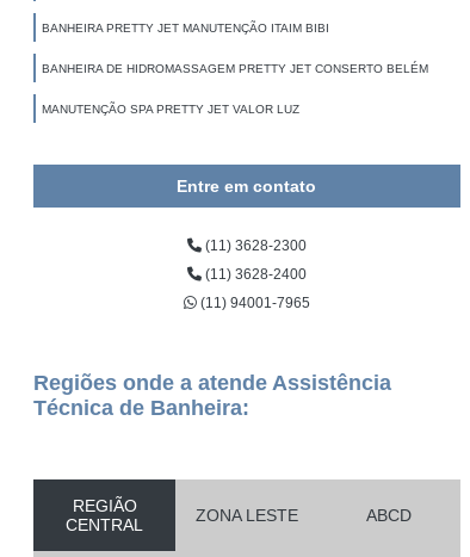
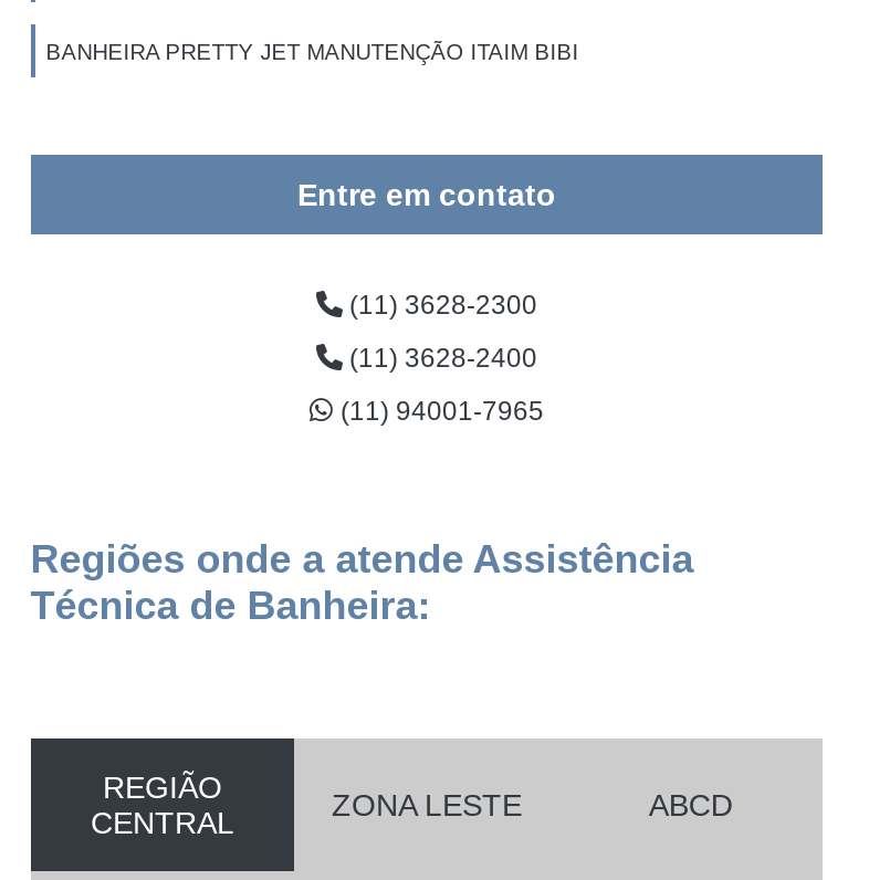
[42,62,428,116] BANHEIRA DE HIDROMASSAGEM PRETTY JET CONSERTO BELÉM | MANUTENÇÃO SPA PRETTY JET VALOR LUZ -> none

